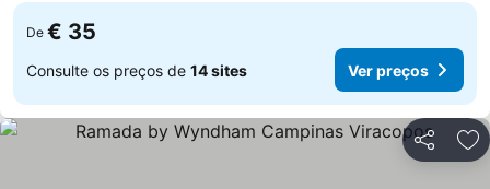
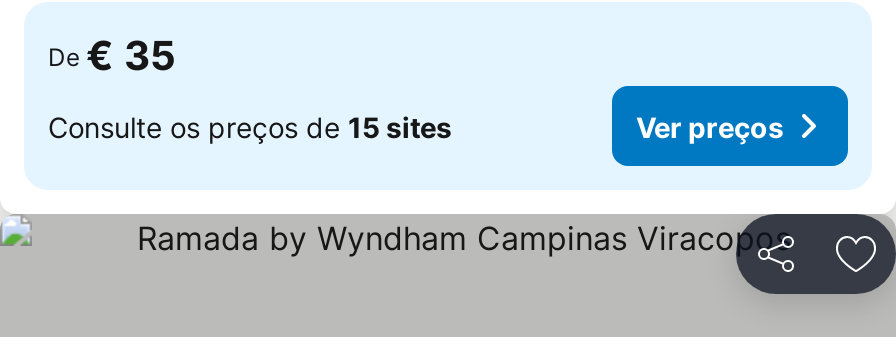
[26,61,247,79] Consulte os preços de 14 sites -> [48,109,452,143] Consulte os preços de 15 sites

